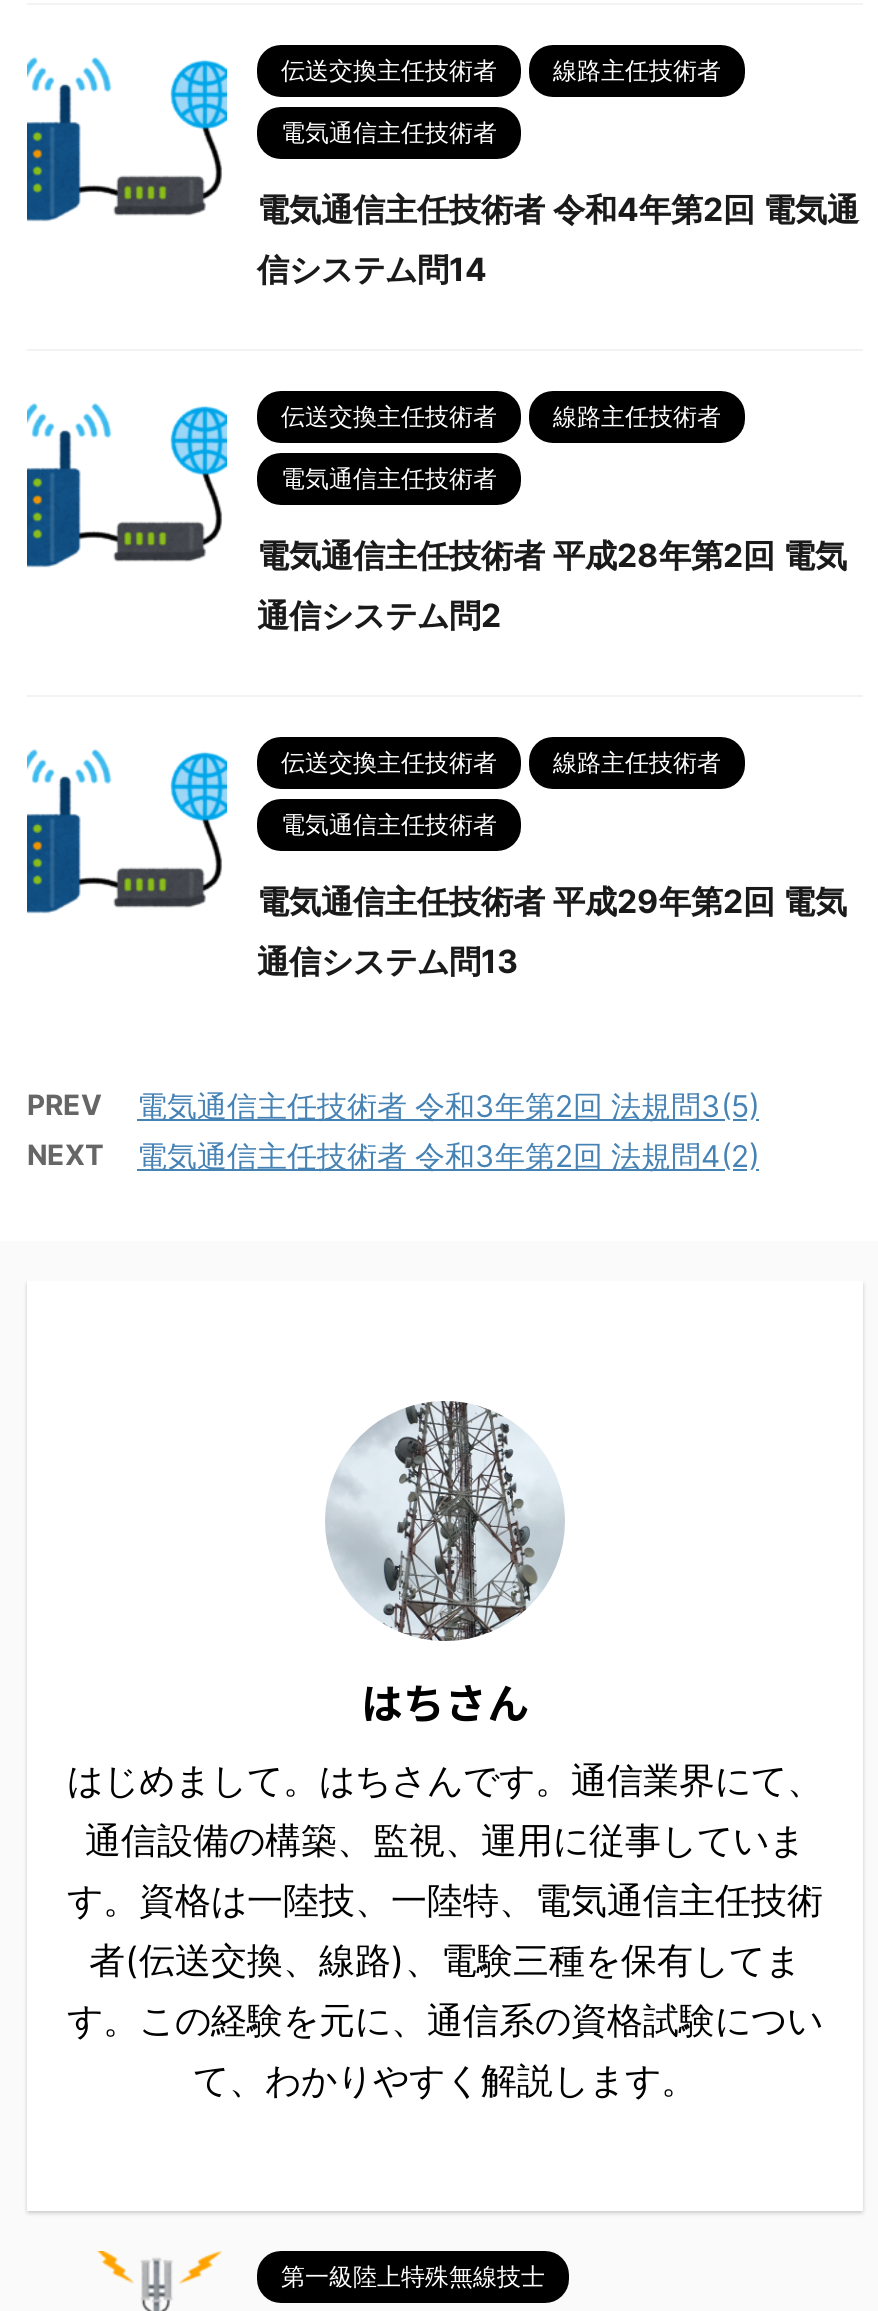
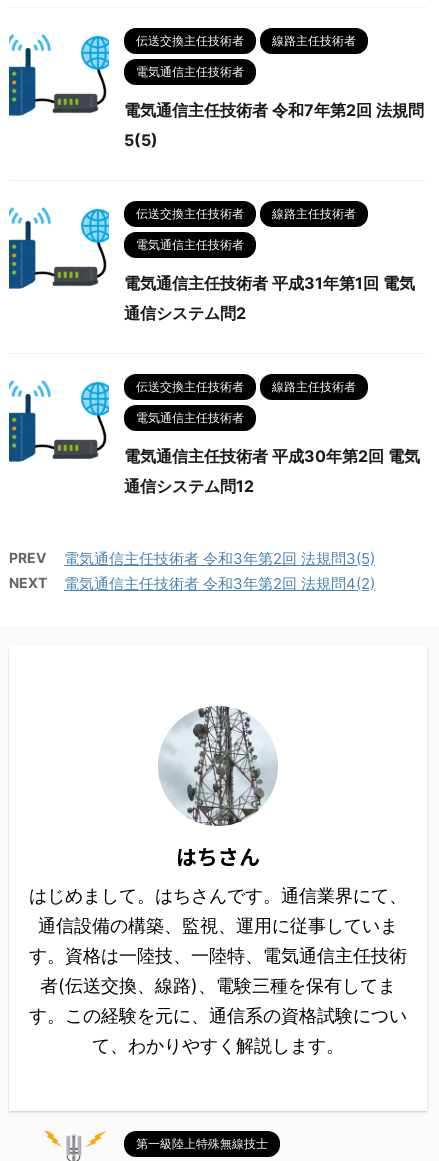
[257,189,859,229] 電気通信主任技術者 令和4年第2回 電気通 -> [124,100,424,120] 電気通信主任技術者 令和7年第2回 法規問
[257,249,487,289] 信システム問14 -> [124,130,158,150] 5(5)
[257,535,847,575] 電気通信主任技術者 平成28年第2回 電気 -> [124,273,415,293] 電気通信主任技術者 平成31年第1回 電気
[257,881,847,921] 電気通信主任技術者 平成29年第2回 電気 -> [124,446,420,466] 電気通信主任技術者 平成30年第2回 電気
[257,941,519,981] 通信システム問13 -> [124,476,254,496] 通信システム問12

